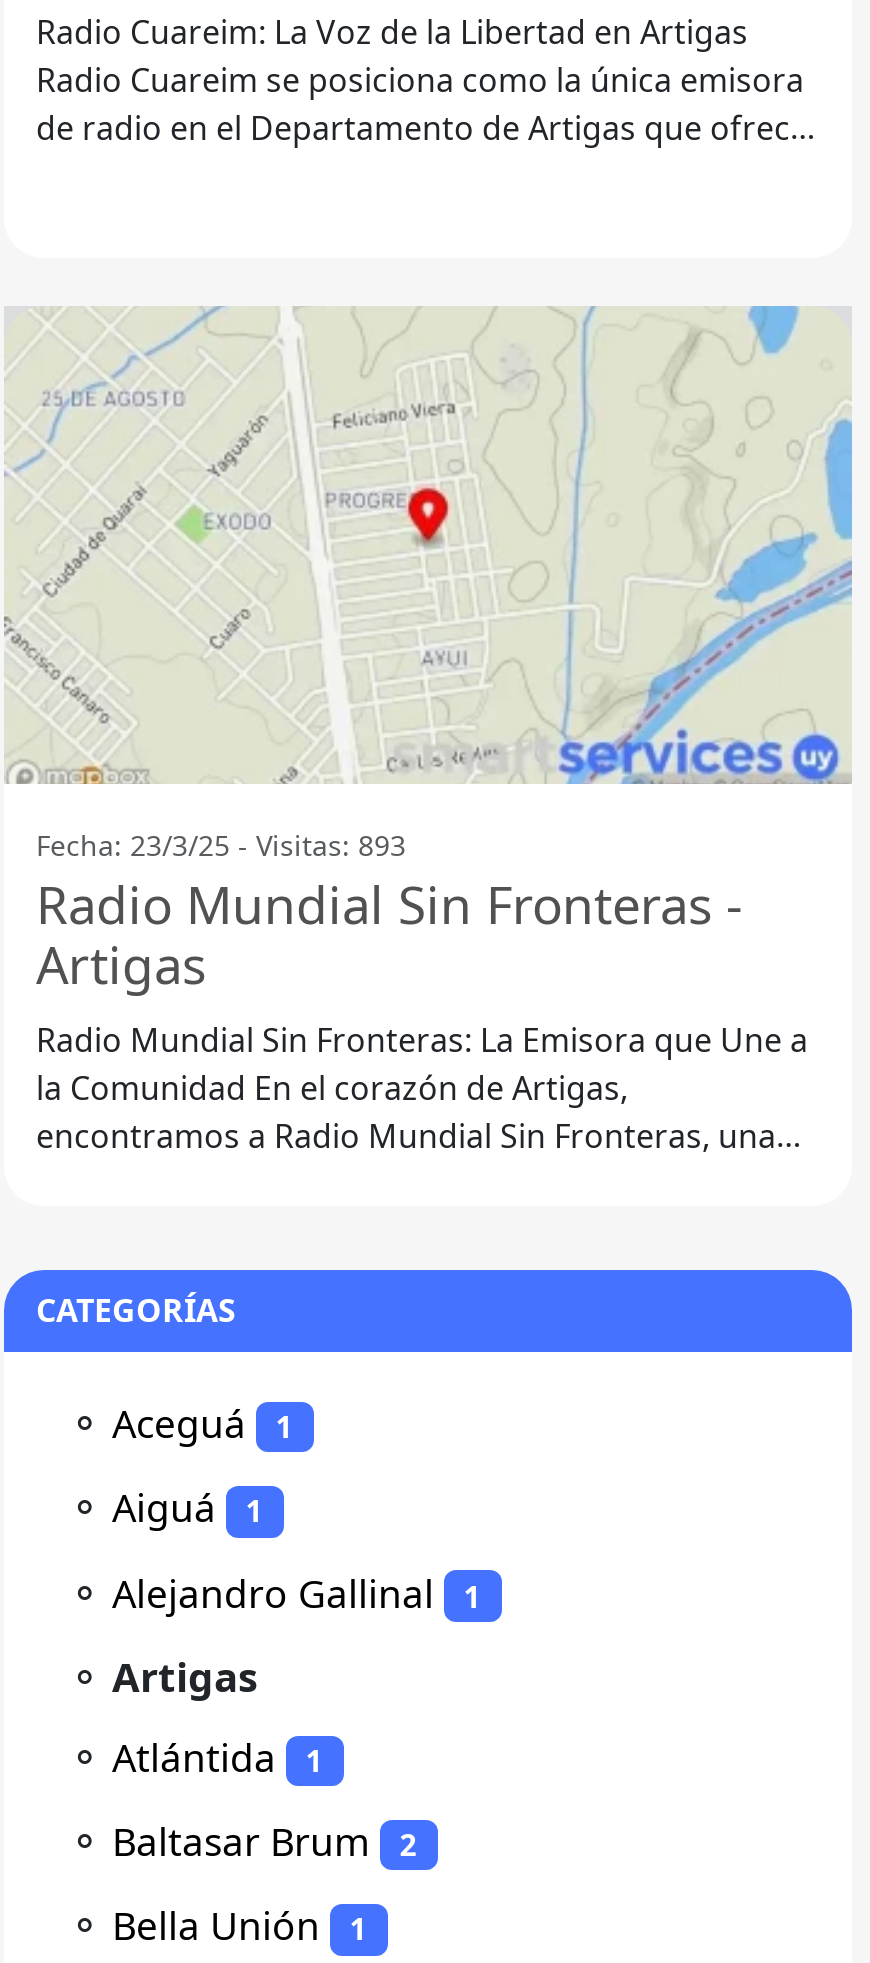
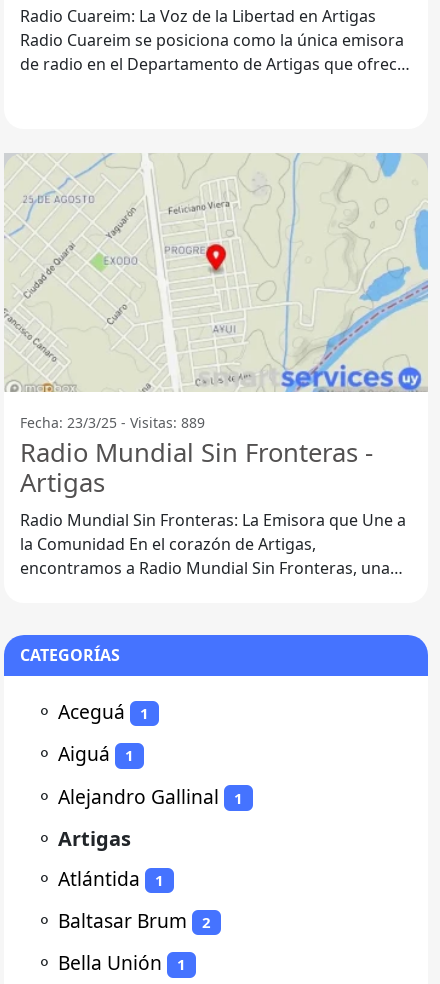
[36,825,406,863] Fecha: 23/3/25 - Visitas: 893 -> [20,413,205,432] Fecha: 23/3/25 - Visitas: 889

